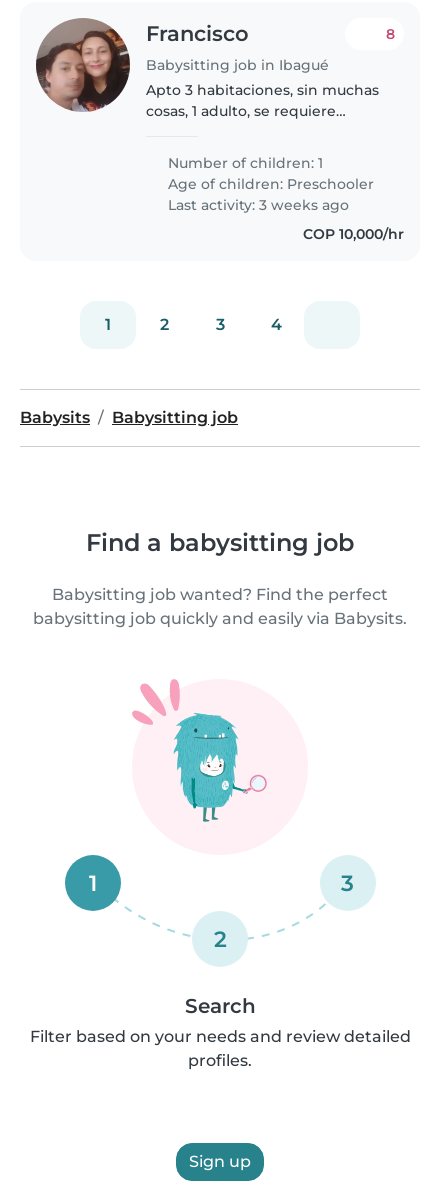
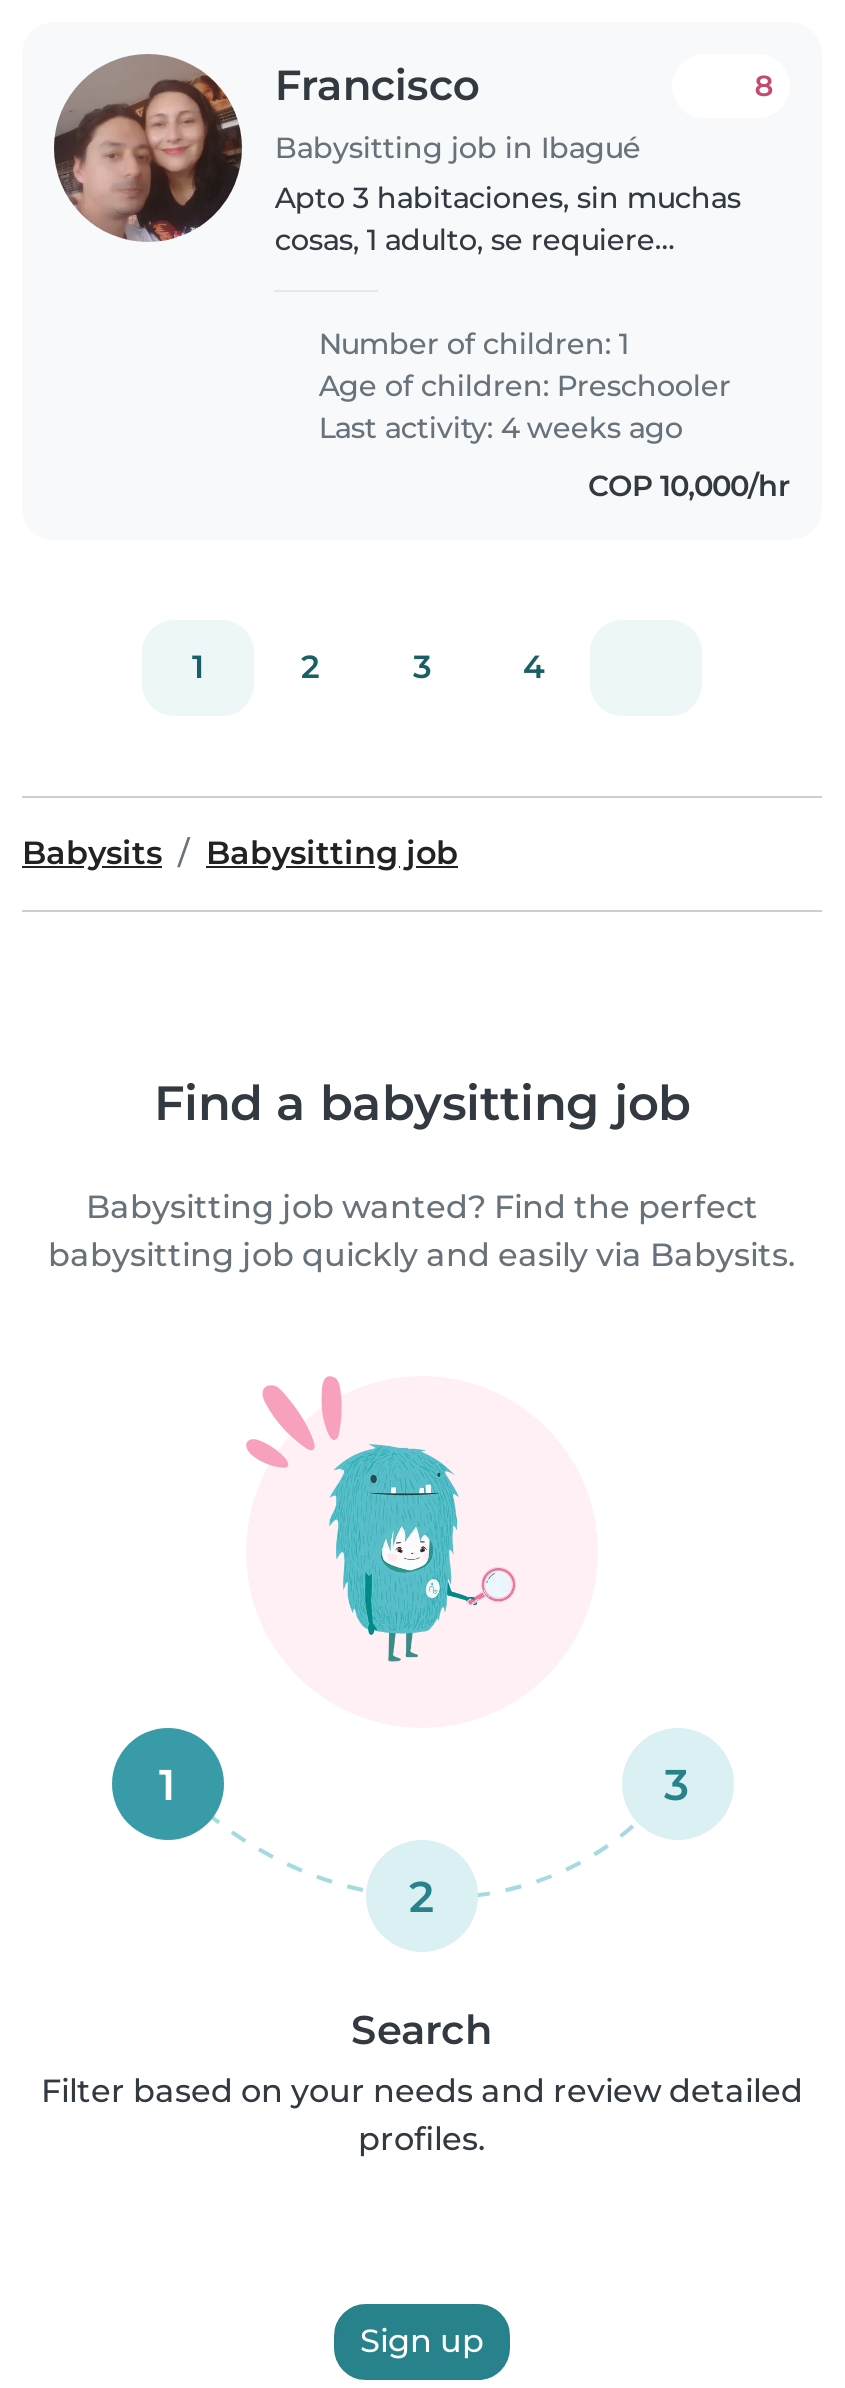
[164,195,349,213] Last activity: 3 weeks ago -> [311,409,683,445] Last activity: 4 weeks ago

